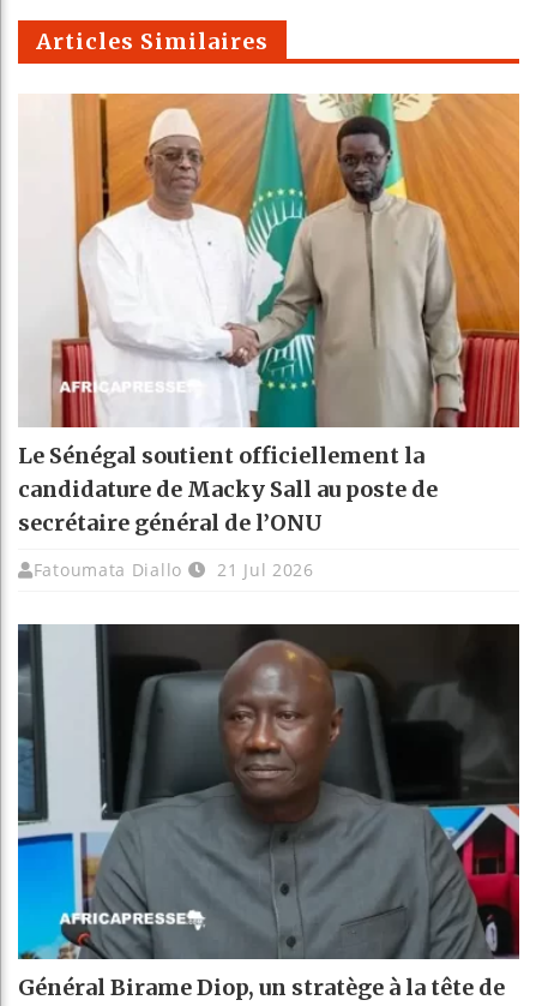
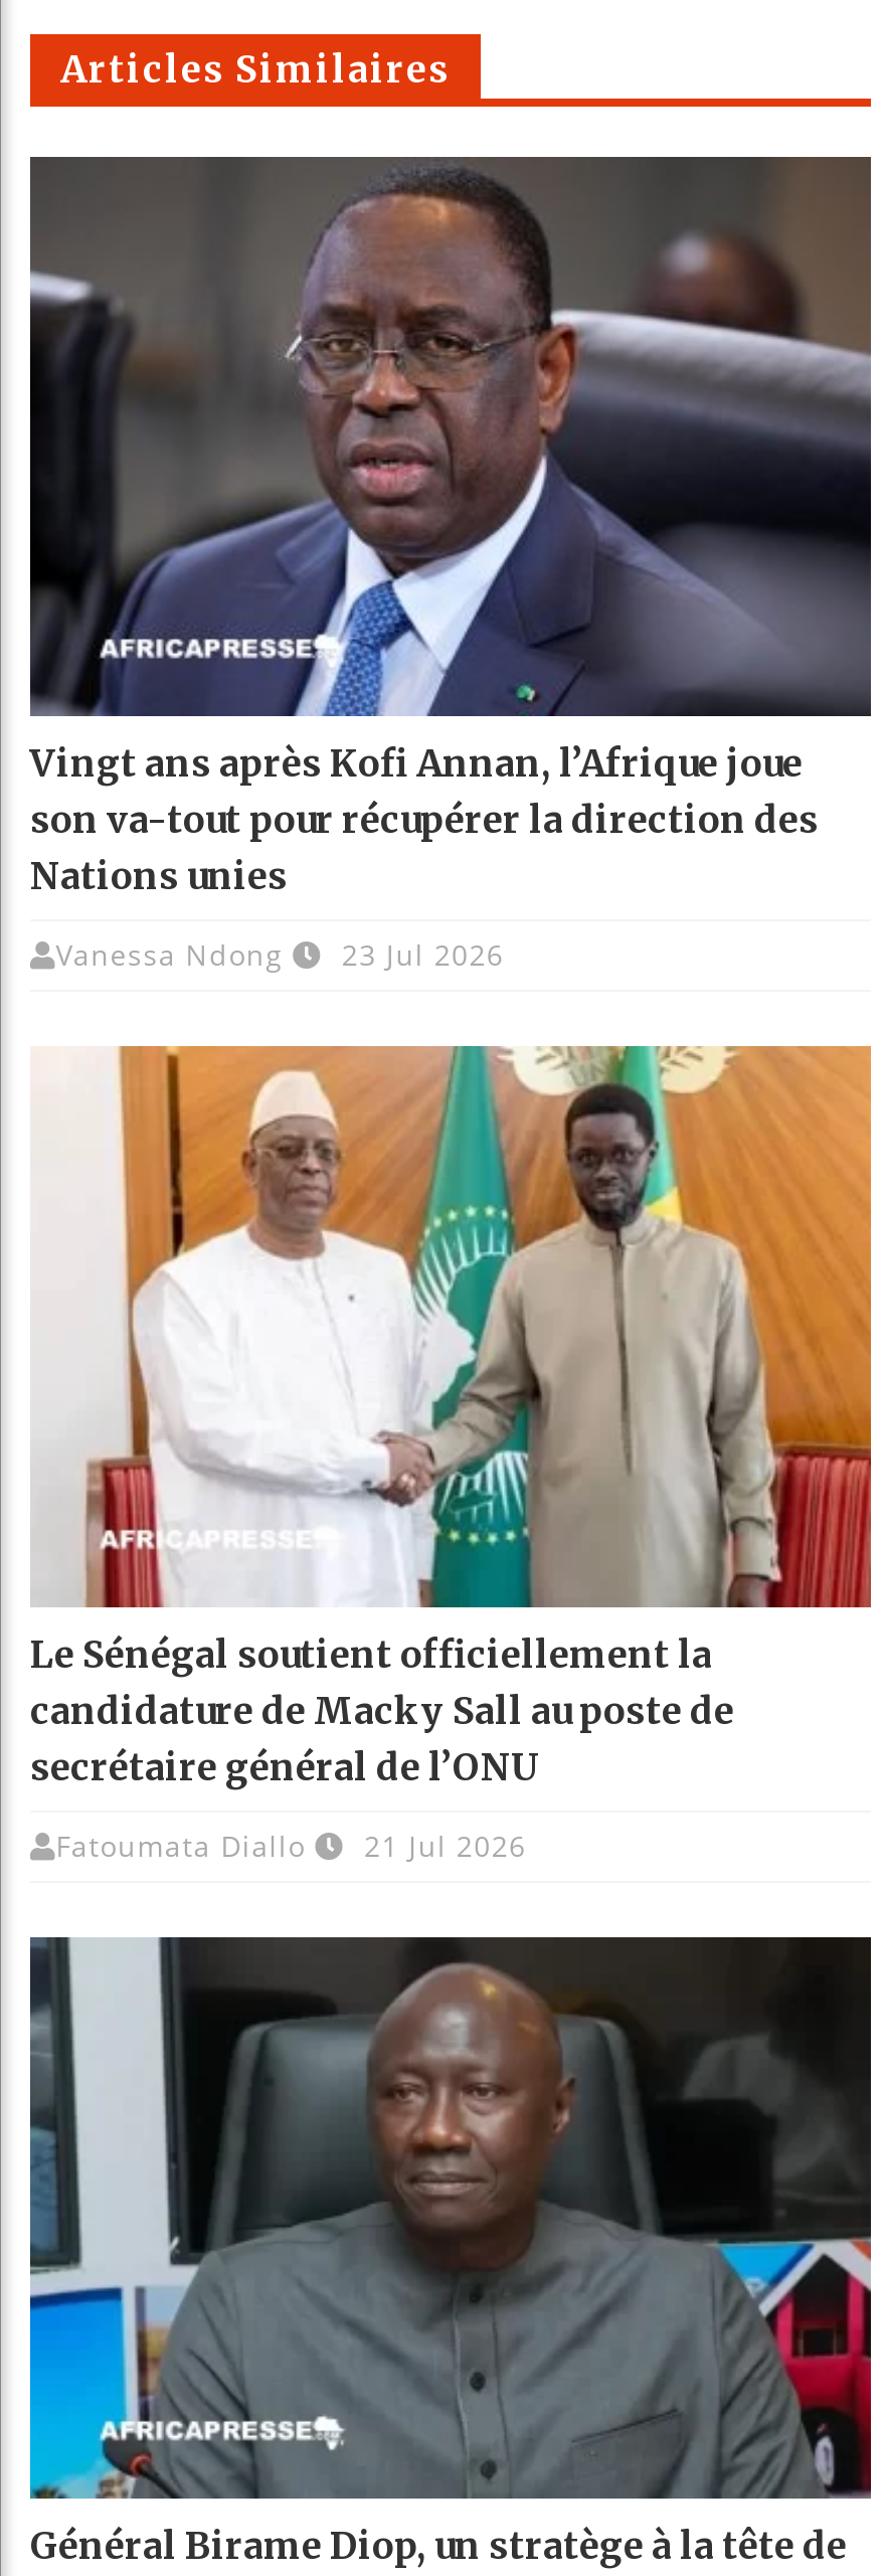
none -> [28,155,873,974] [image] | Vingt ans après Kofi Annan, l’Afrique joue | son va-tout pour récupérer la direction des | Nations unies | Vanessa Ndong | 23 Jul 2026

